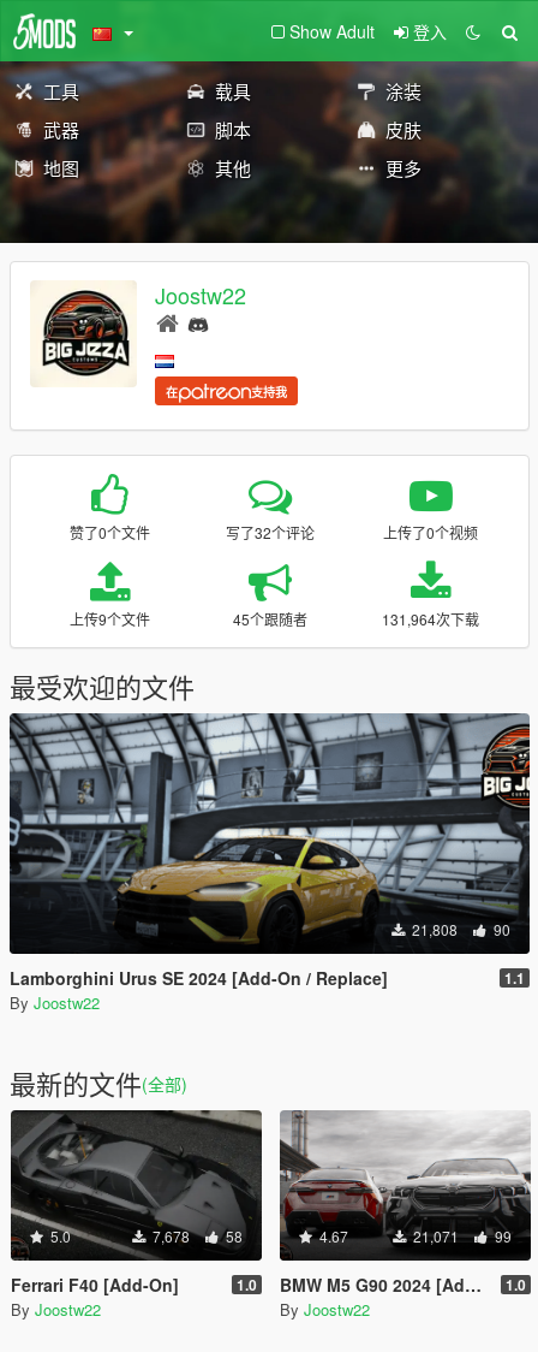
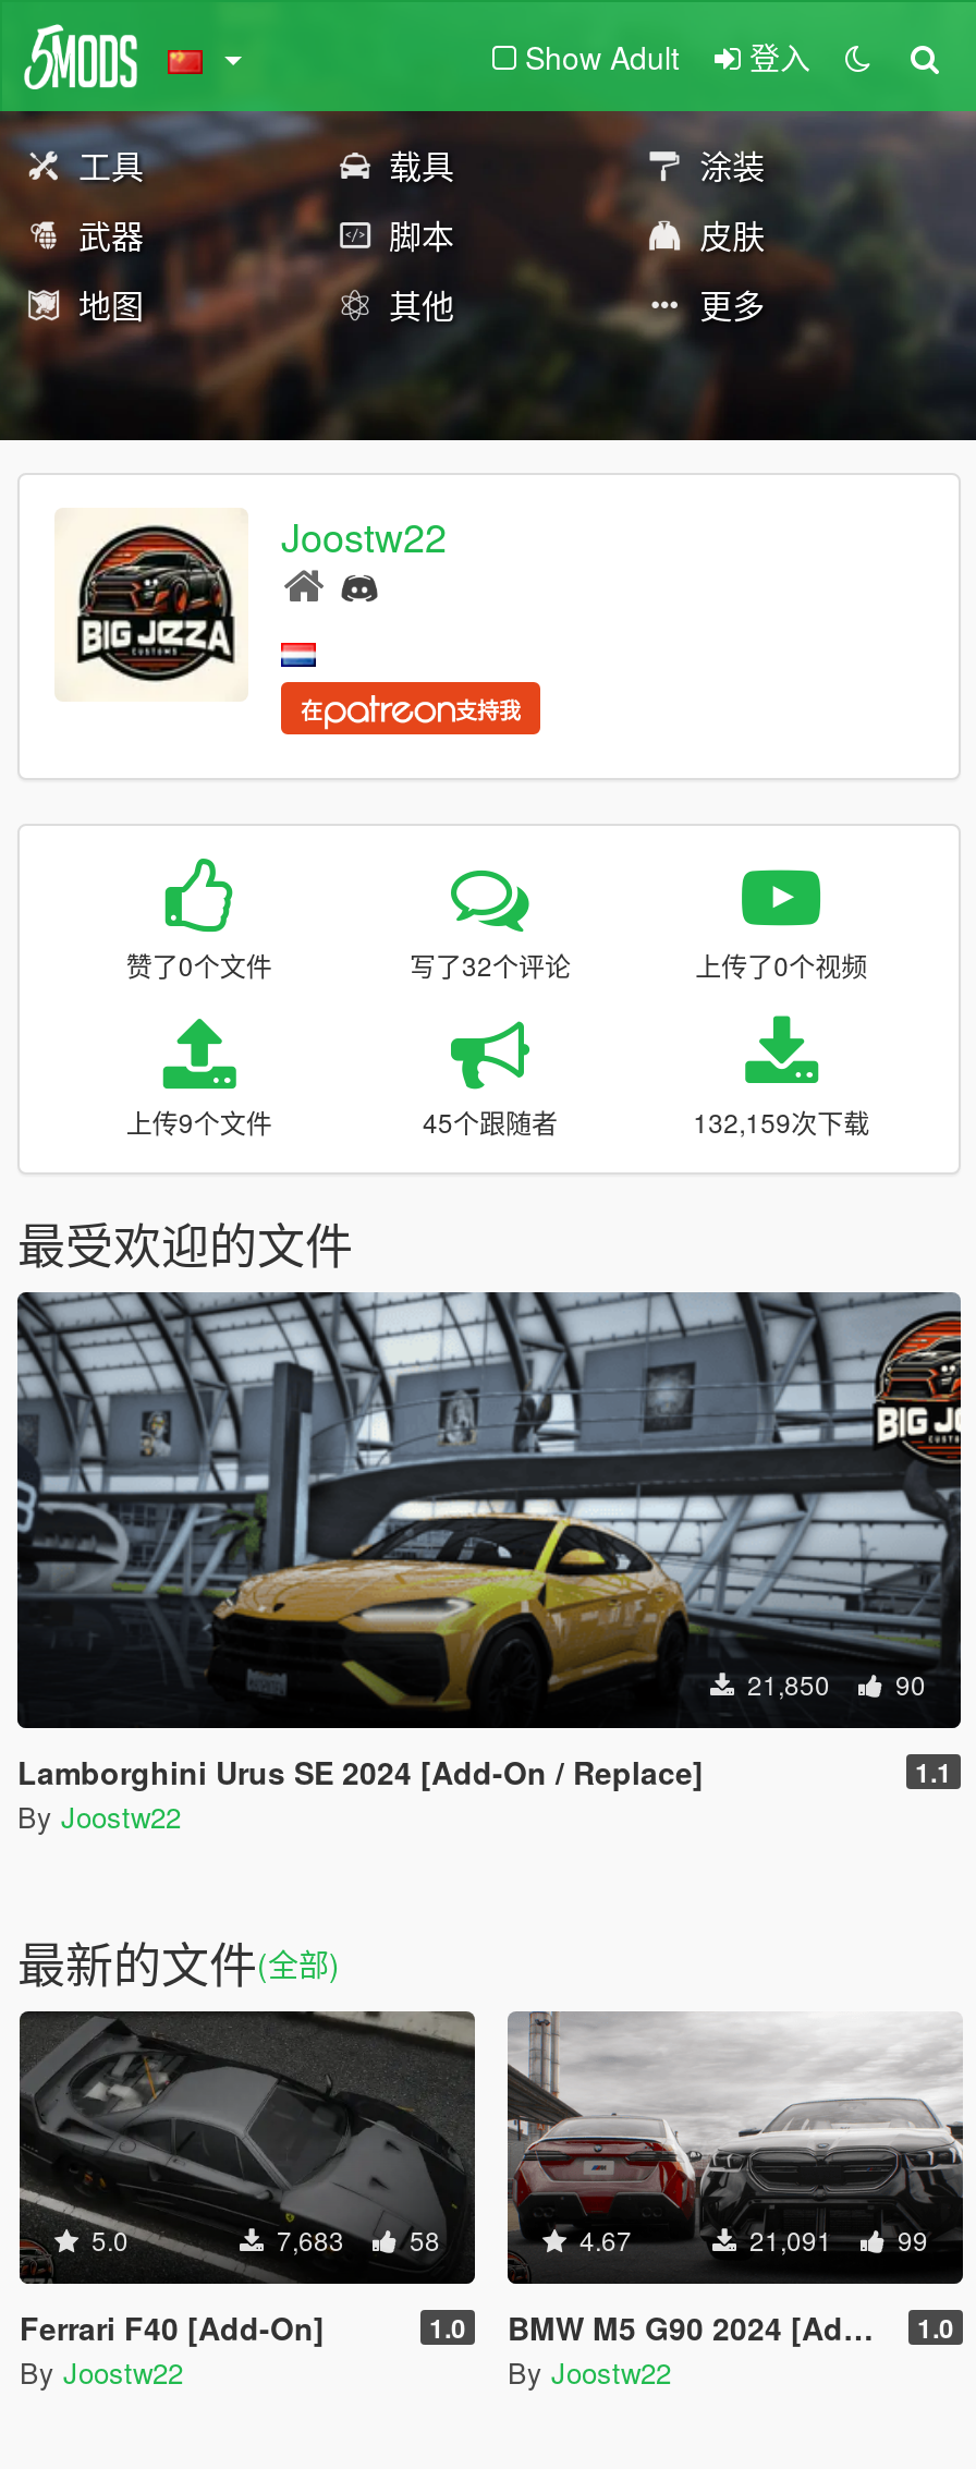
[382,608,479,629] 131,964次下载 -> [693,1102,869,1139] 132,159次下载
[408,918,510,939] 21,808 90 -> [741,1664,926,1701] 21,850 90
[149,1225,243,1246] 7,678 58 -> [270,2220,440,2257] 7,683 58
[410,1225,512,1246] 21,071 99 -> [743,2220,928,2257] 21,091 99

